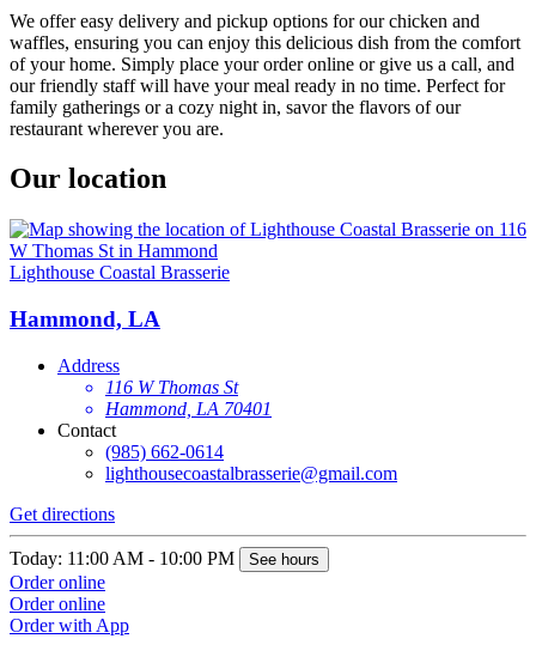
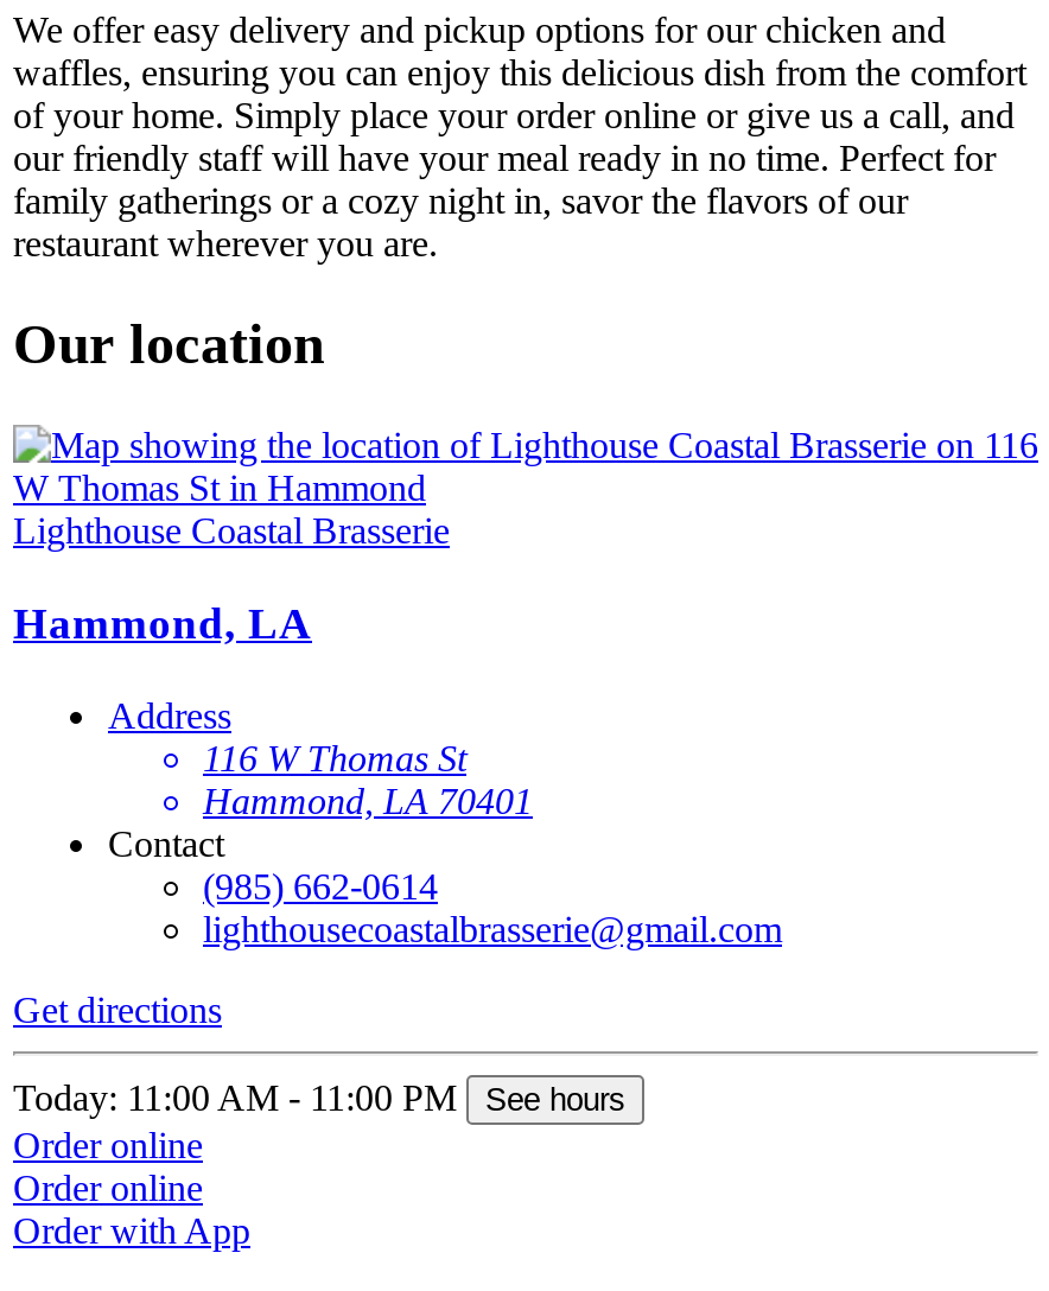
[10,548,319,568] Today: 11:00 AM - 10:00 PM See hours -> [13,1077,625,1117] Today: 11:00 AM - 11:00 PM See hours

